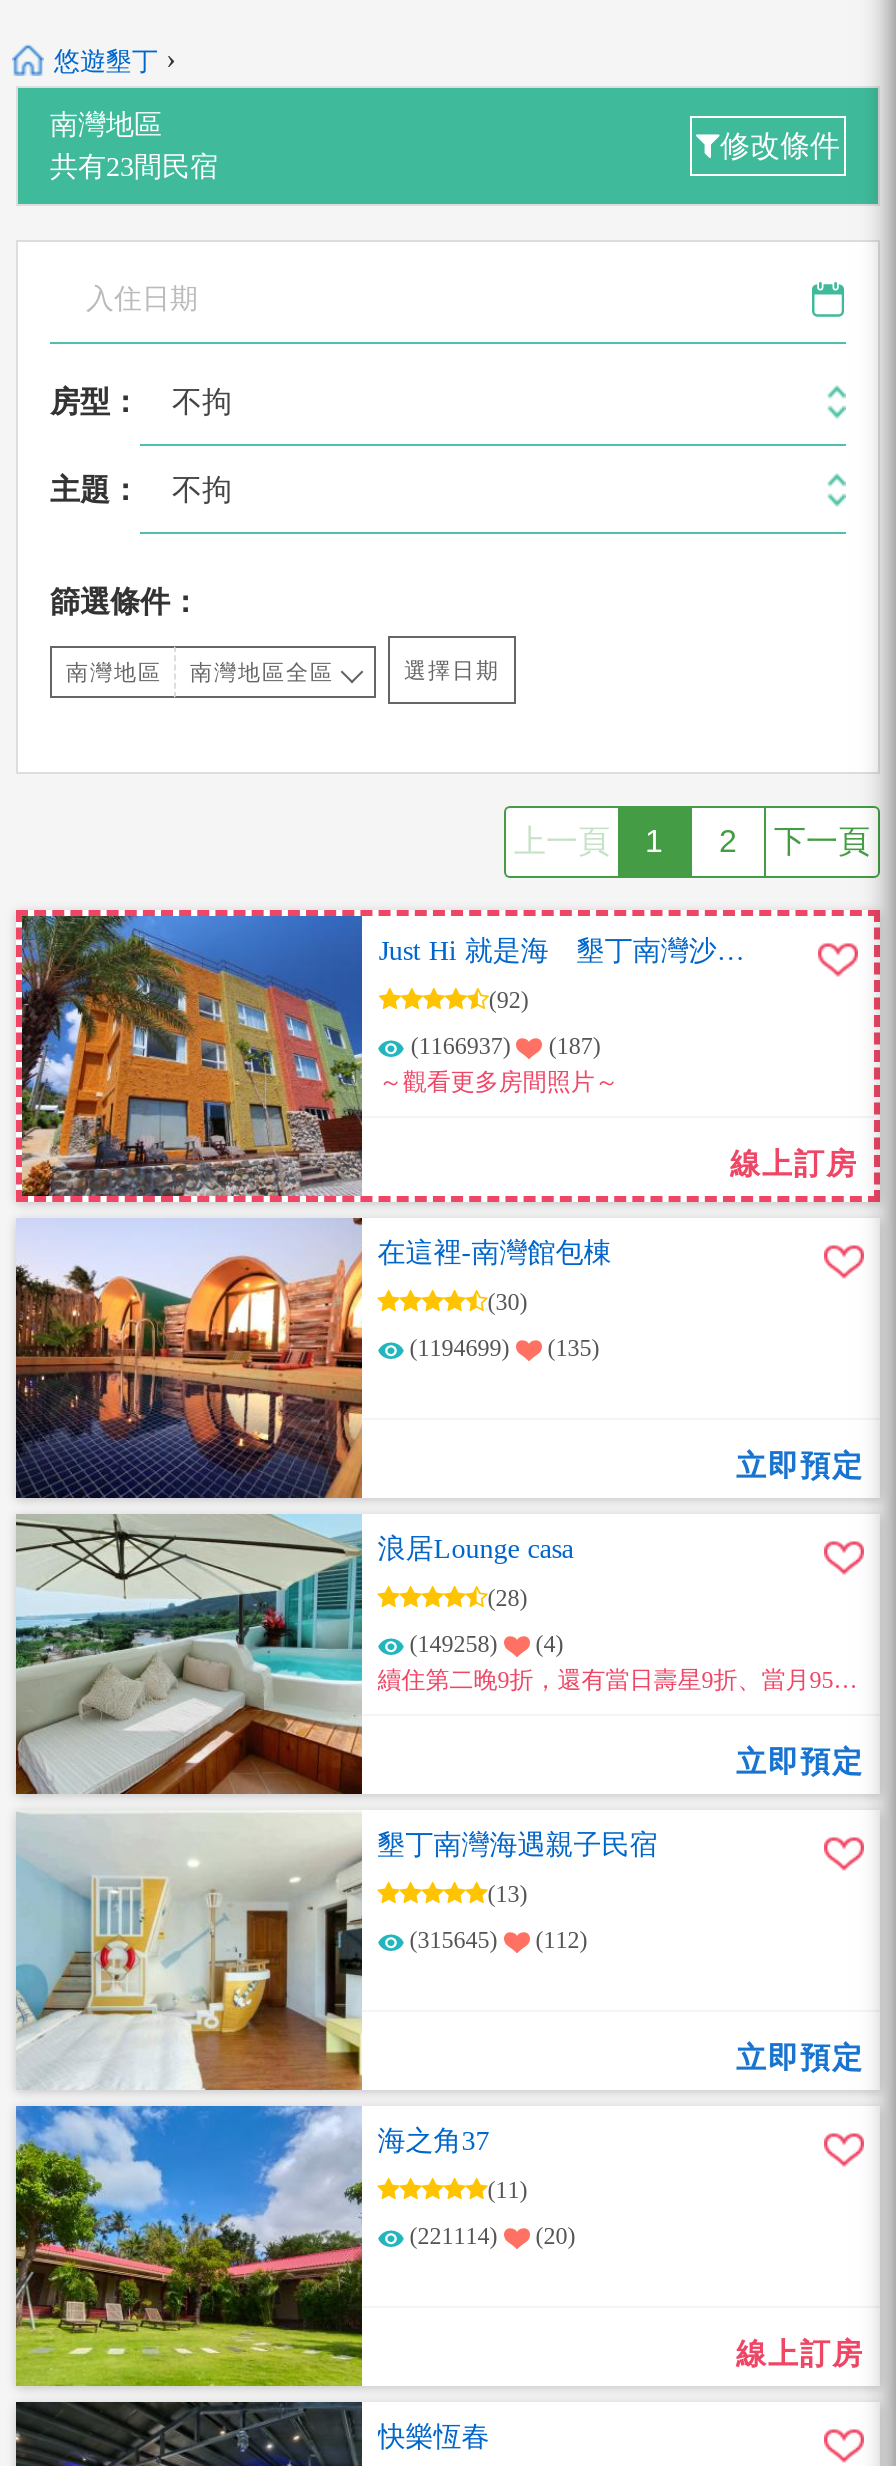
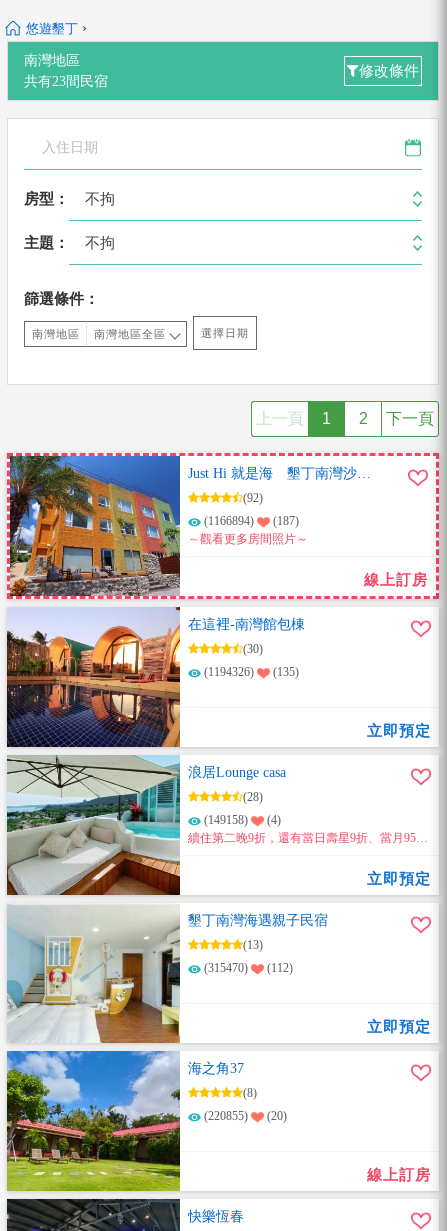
[411,1032,601,1060] (1166937) (187) -> [204,514,299,528] (1166894) (187)
[410,1334,600,1362] (1194699) (135) -> [204,665,299,679] (1194326) (135)
[410,1630,564,1658] (149258) (4) -> [204,813,281,827] (149158) (4)
[410,1926,588,1954] (315645) (112) -> [204,961,293,975] (315470) (112)
[488,2176,528,2204] (11) -> [243,1086,257,1100] (8)
[410,2222,576,2250] (221114) (20) -> [204,1109,287,1123] (220855) (20)

